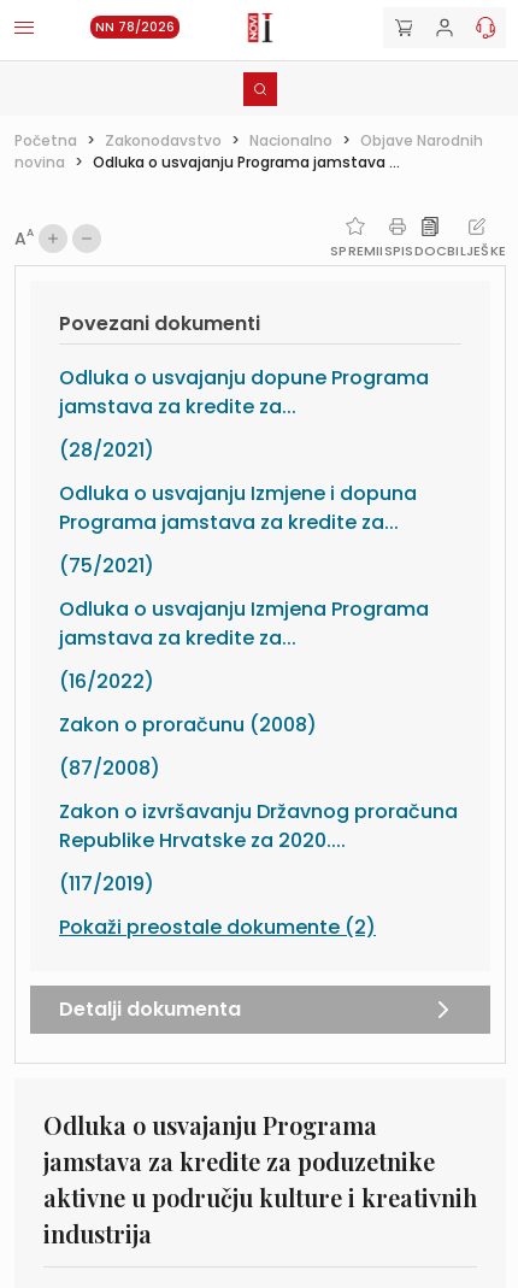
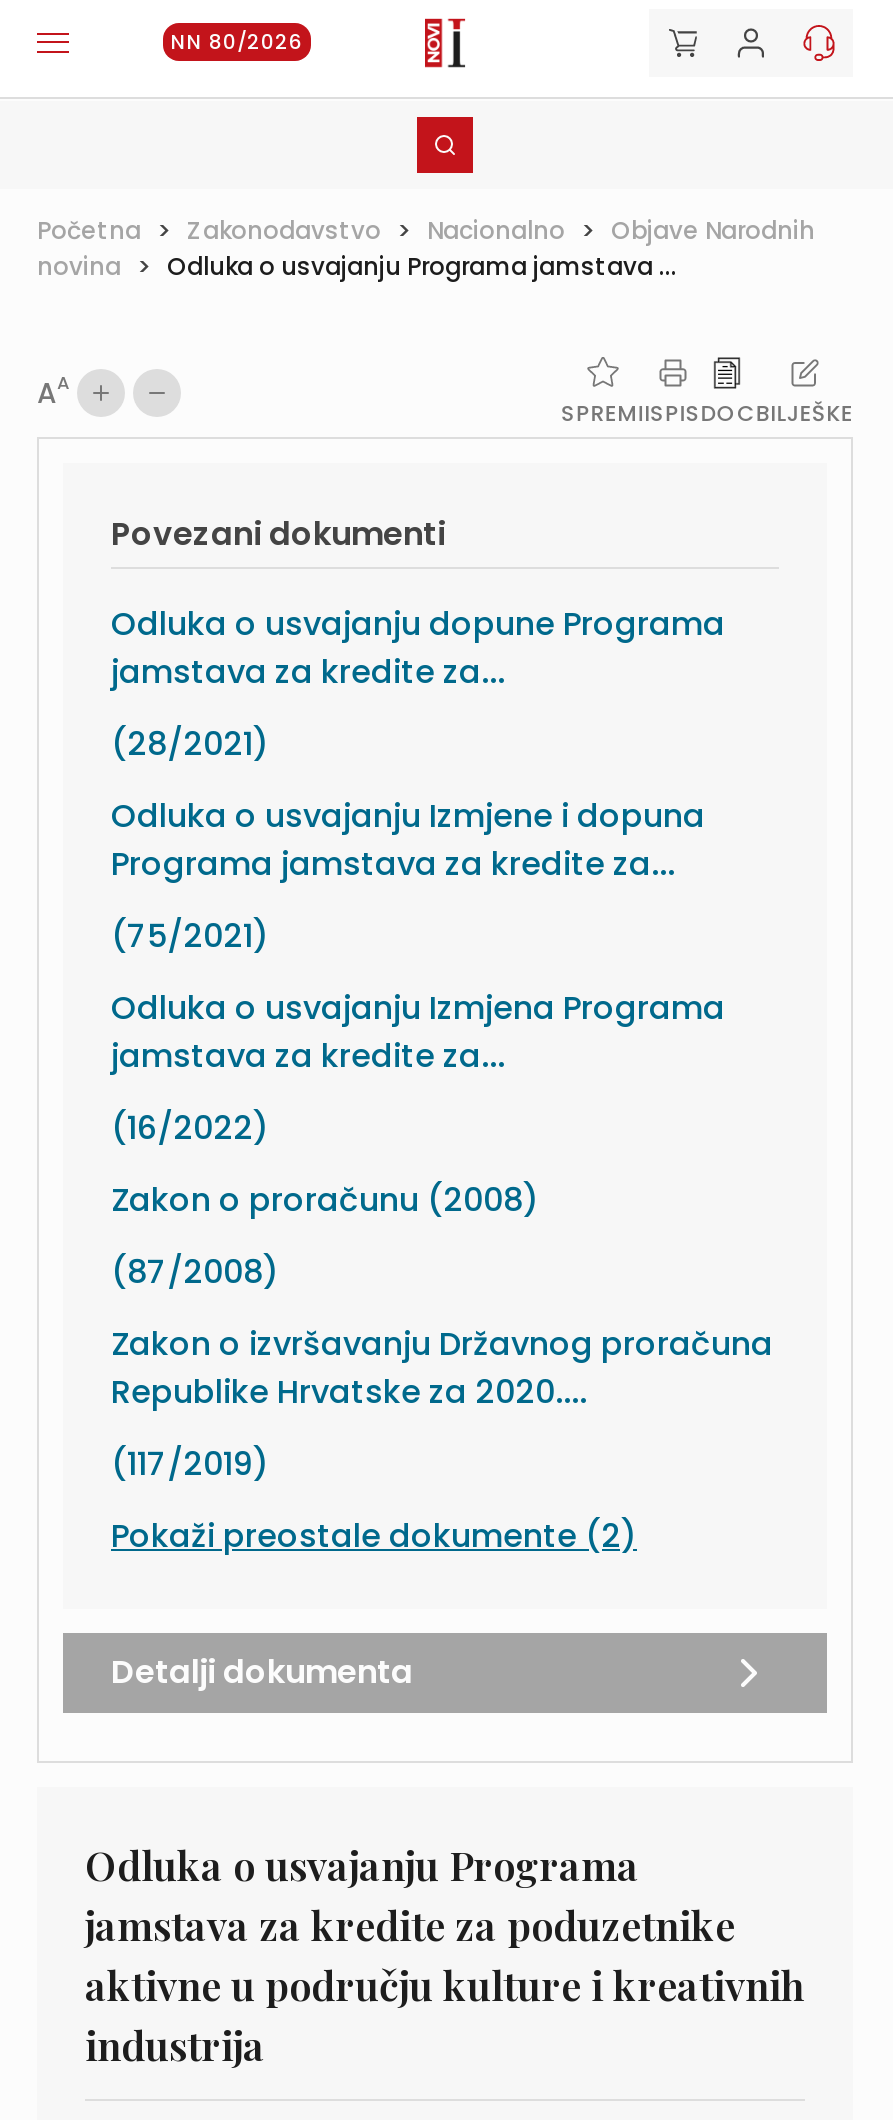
[95,18,175,36] NN 78/2026 -> [171,27,303,57] NN 80/2026

